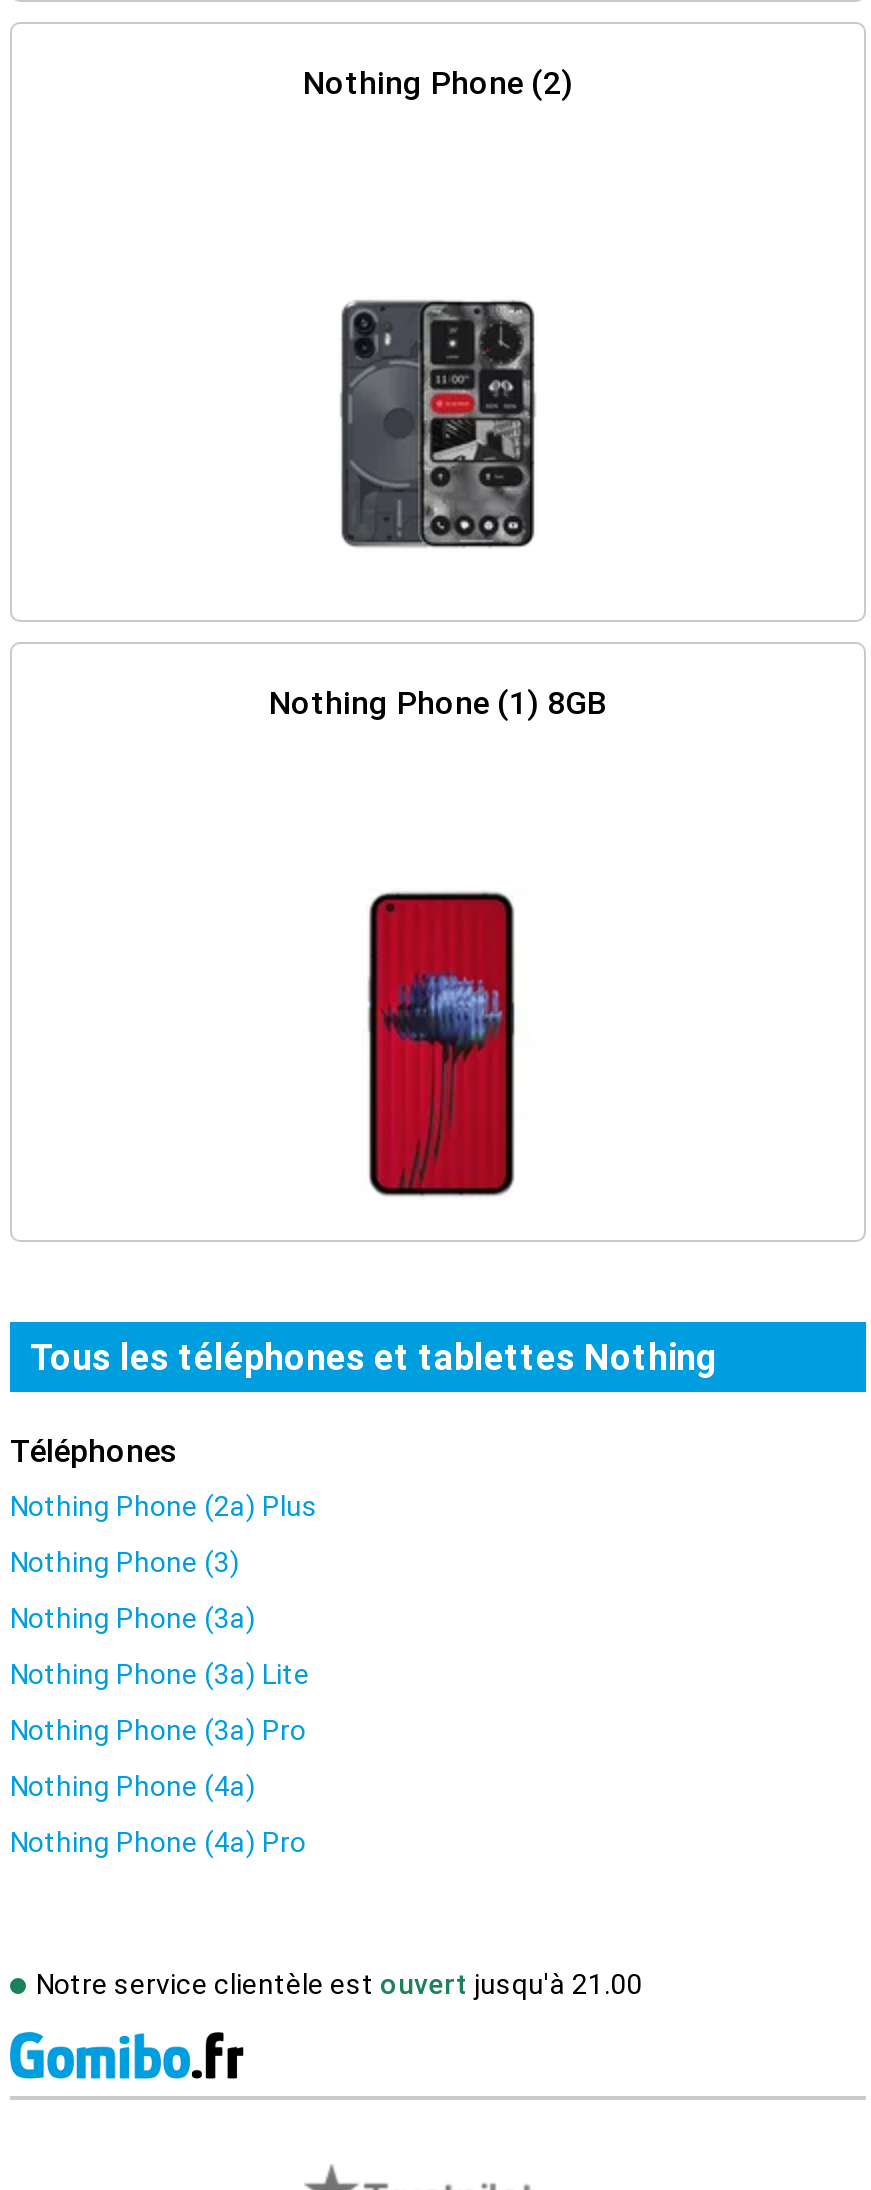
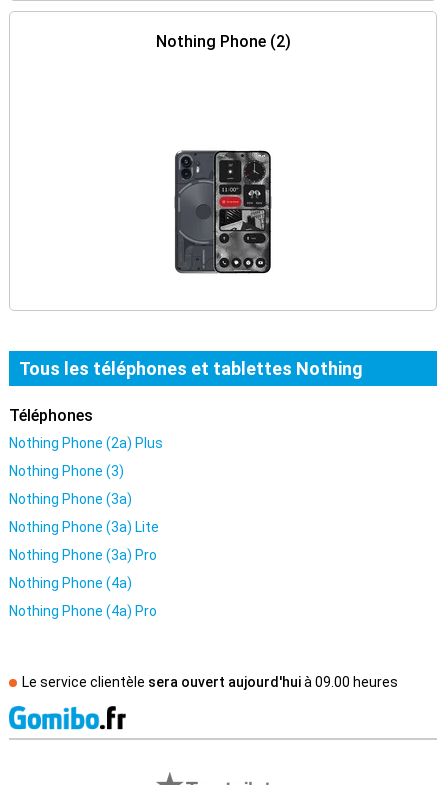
[269,684,607,722] Nothing Phone (1) 8GB -> none
[366,890,516,1198] [image] -> none
[36,1968,642,2000] Notre service clientèle est ouvert jusqu'à 21.00 -> [22,674,398,690] Le service clientèle sera ouvert aujourd'hui à 09.00 heures

